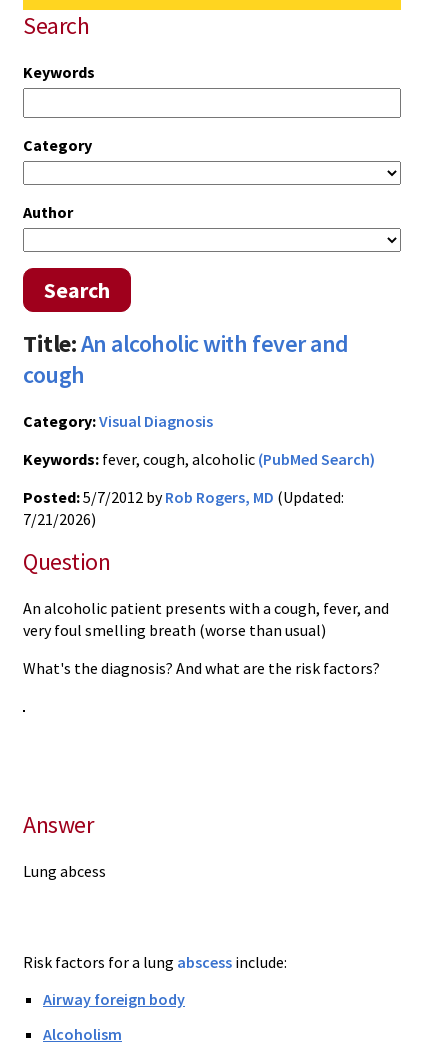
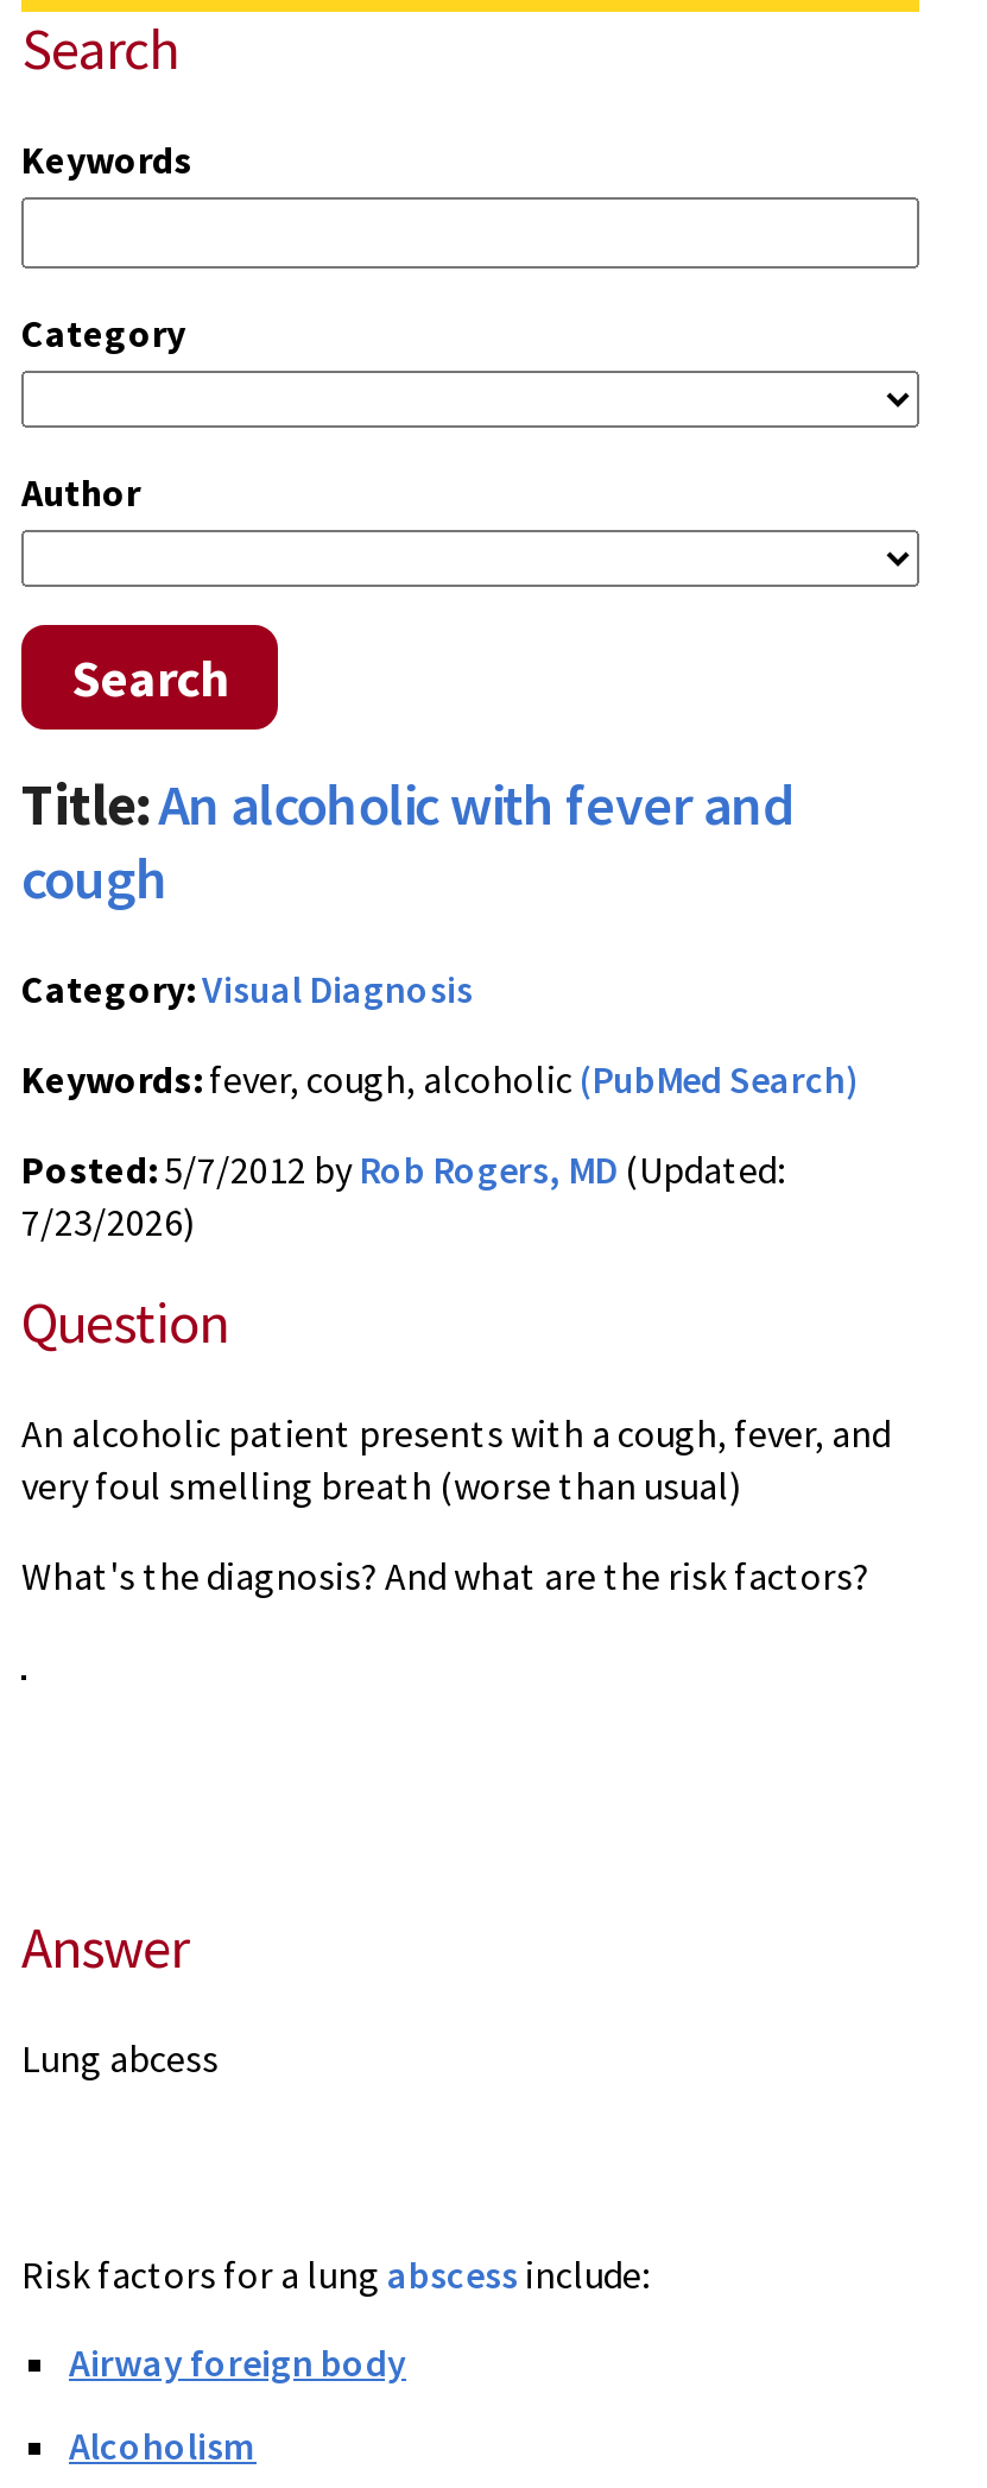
[23,509,96,529] 7/21/2026) -> [21,1198,195,1245] 7/23/2026)

